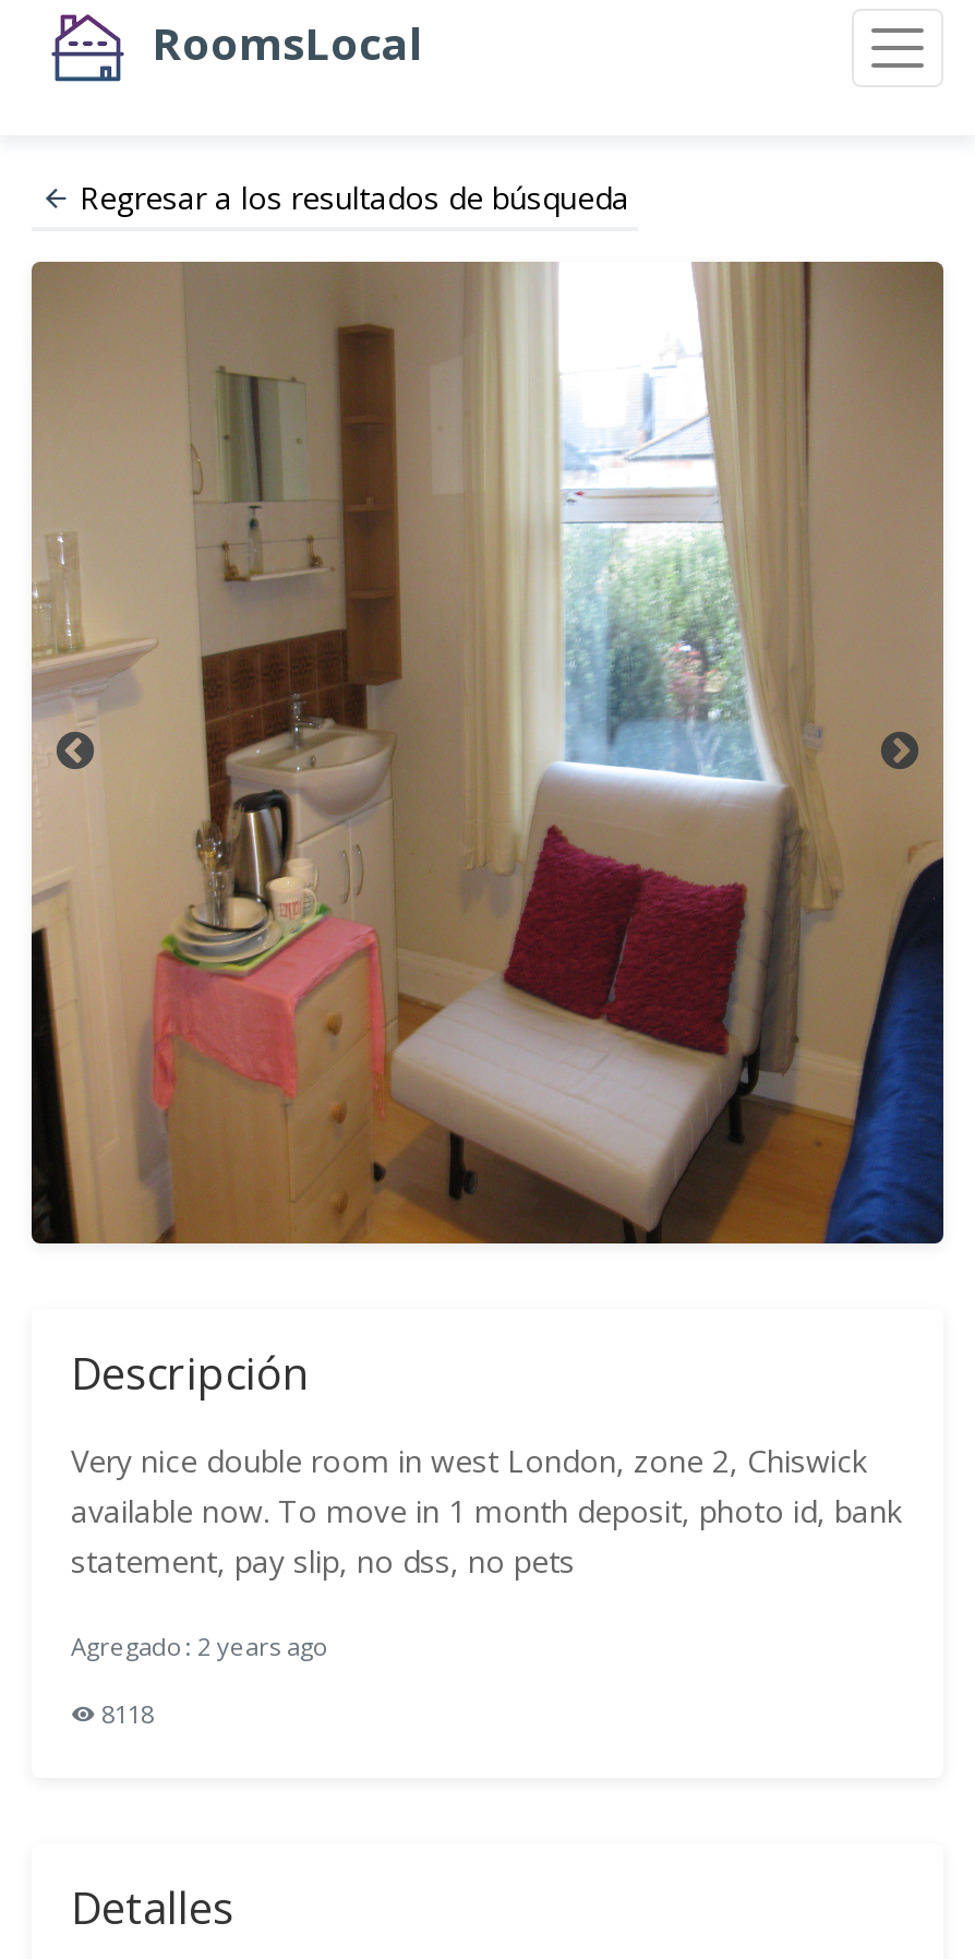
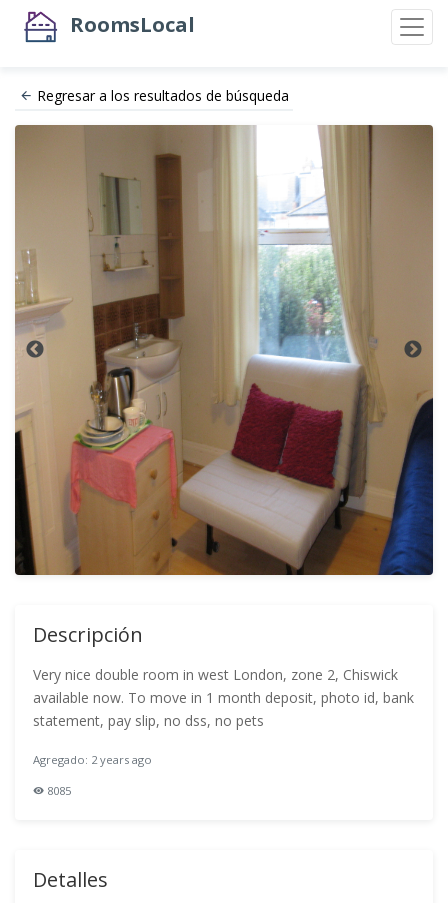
[95,1697,154,1730] 8118 -> [44,783,71,798] 8085

